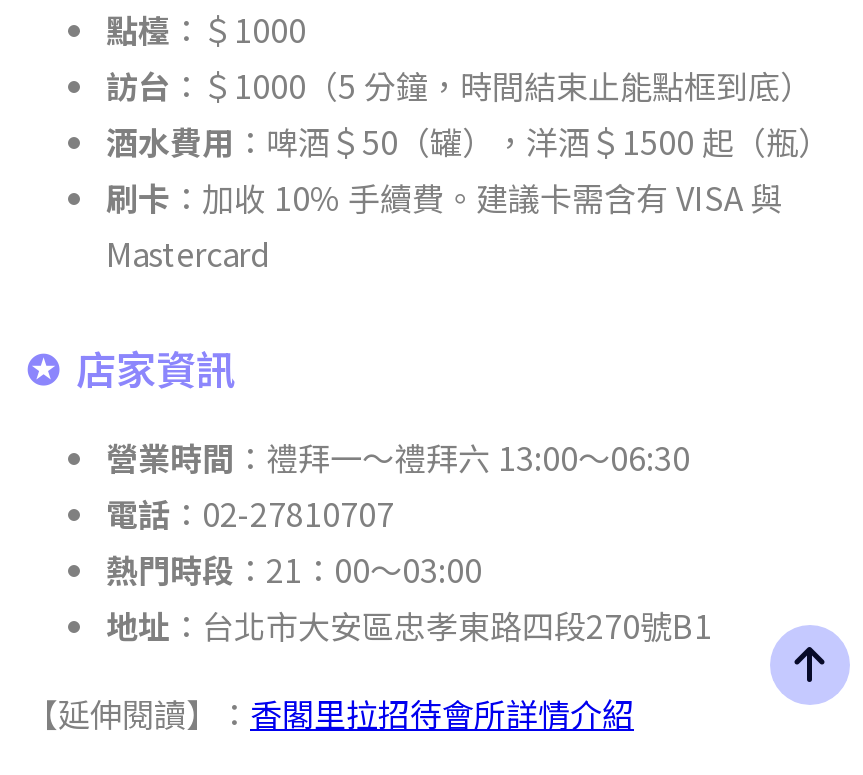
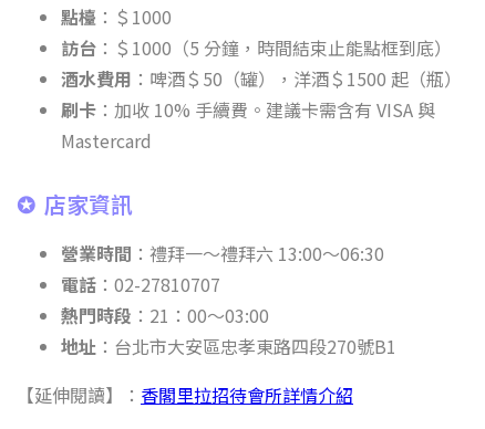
[768,624,852,706] [image] -> none

